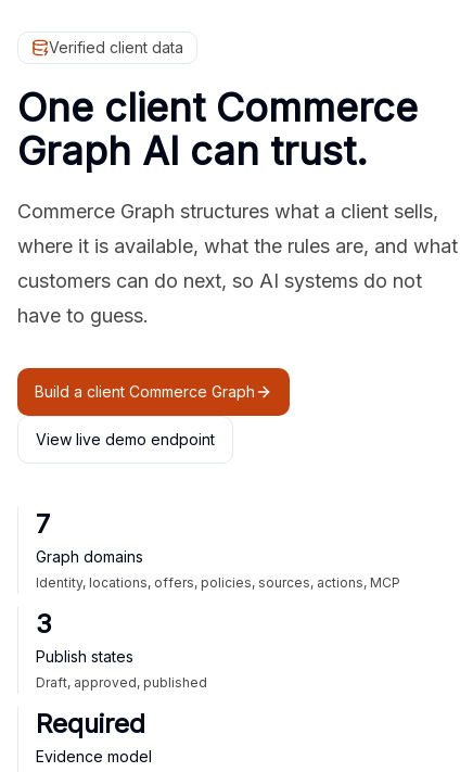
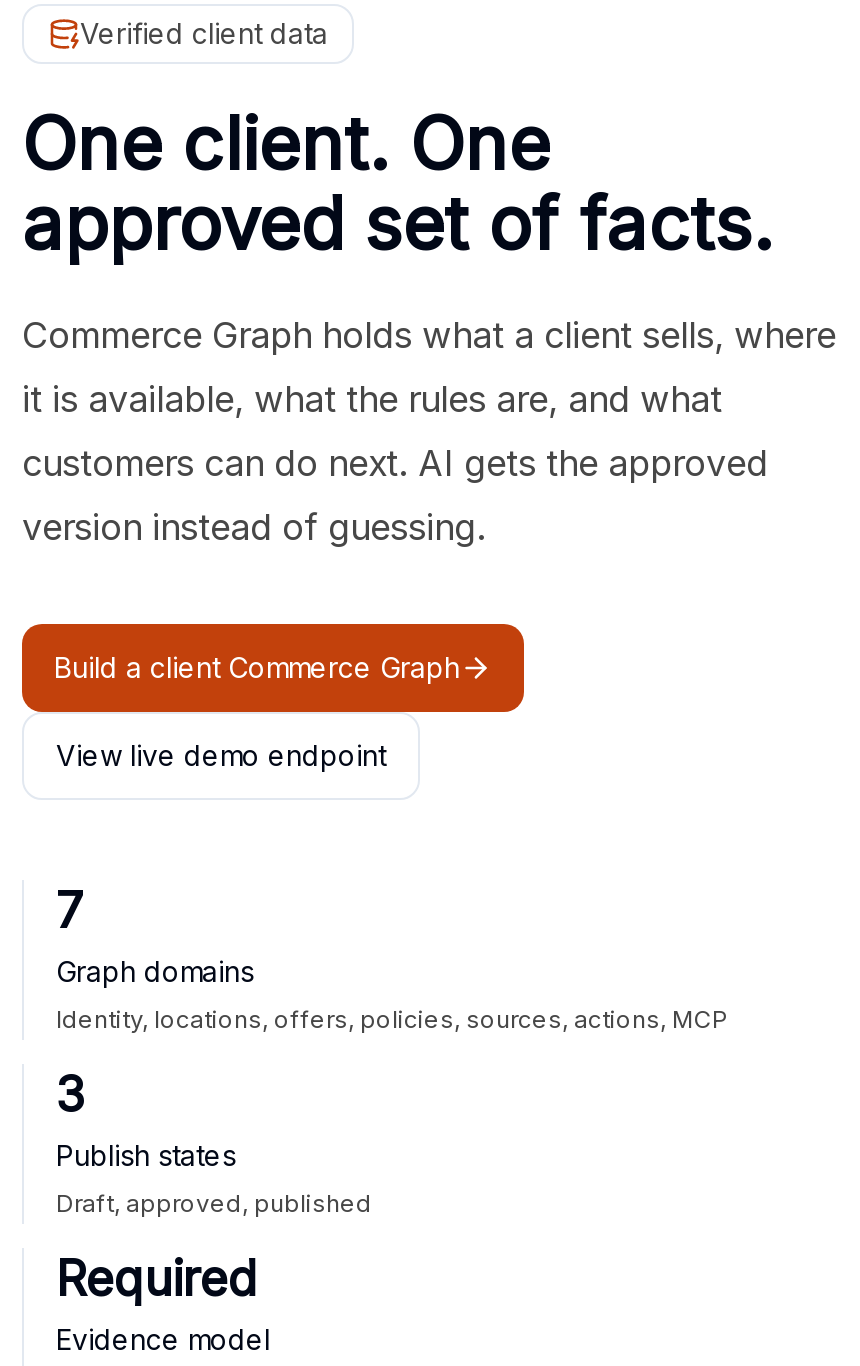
[17,84,418,175] One client Commerce | Graph AI can trust. -> [22,100,774,268] One client. One | approved set of facts.
[17,200,438,223] Commerce Graph structures what a client sells, -> [22,314,836,356] Commerce Graph holds what a client sells, where
[17,235,458,257] where it is available, what the rules are, and what -> [22,378,722,420] it is available, what the rules are, and what
[17,269,422,292] customers can do next, so AI systems do not -> [22,442,768,484] customers can do next. AI gets the approved
[17,304,149,327] have to guess. -> [22,506,486,548] version instead of guessing.

